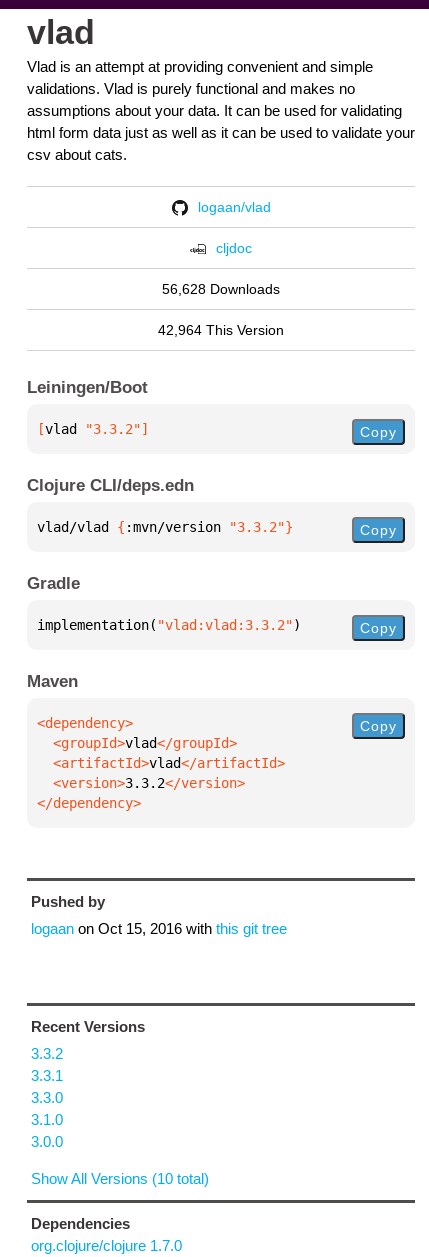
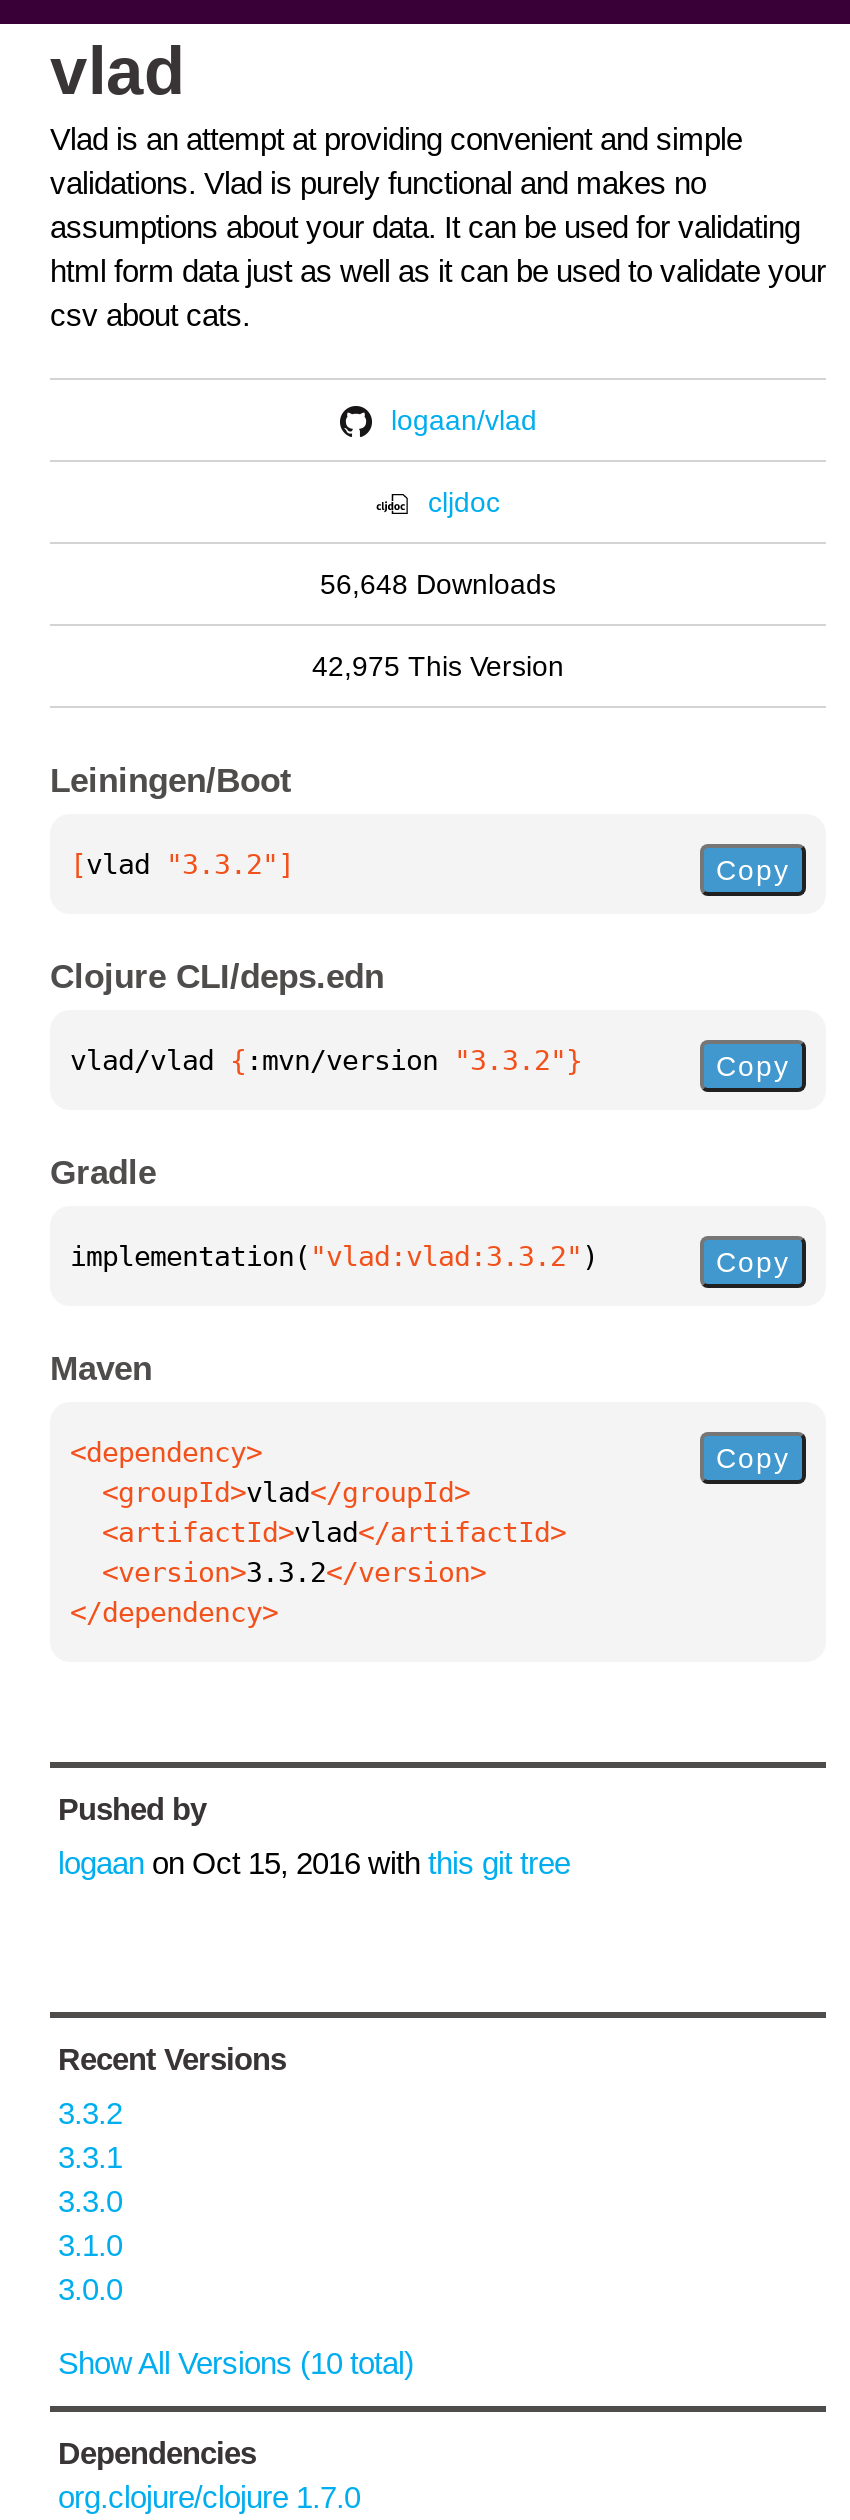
[162,281,280,297] 56,628 Downloads -> [320,568,556,600] 56,648 Downloads
[158,322,284,338] 42,964 This Version -> [312,650,564,682] 42,975 This Version

